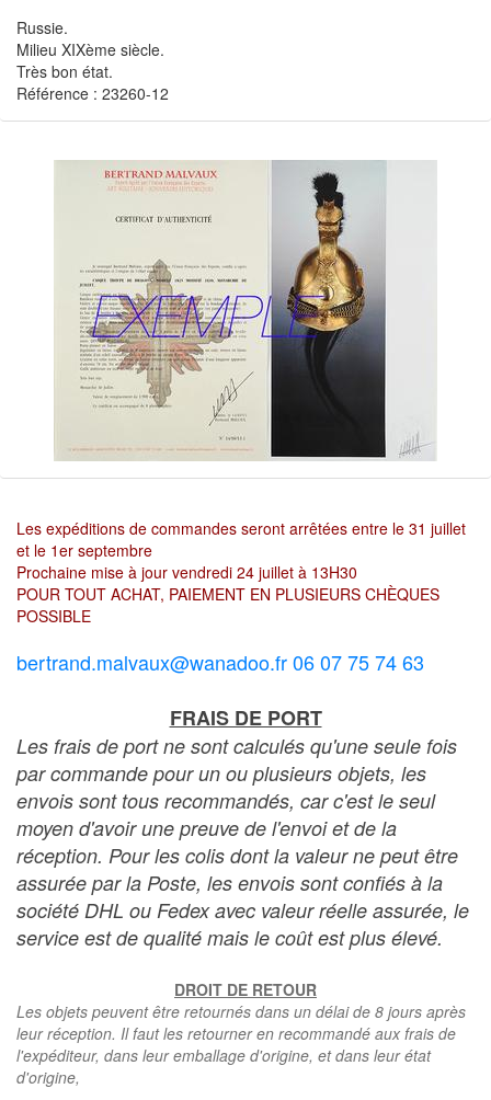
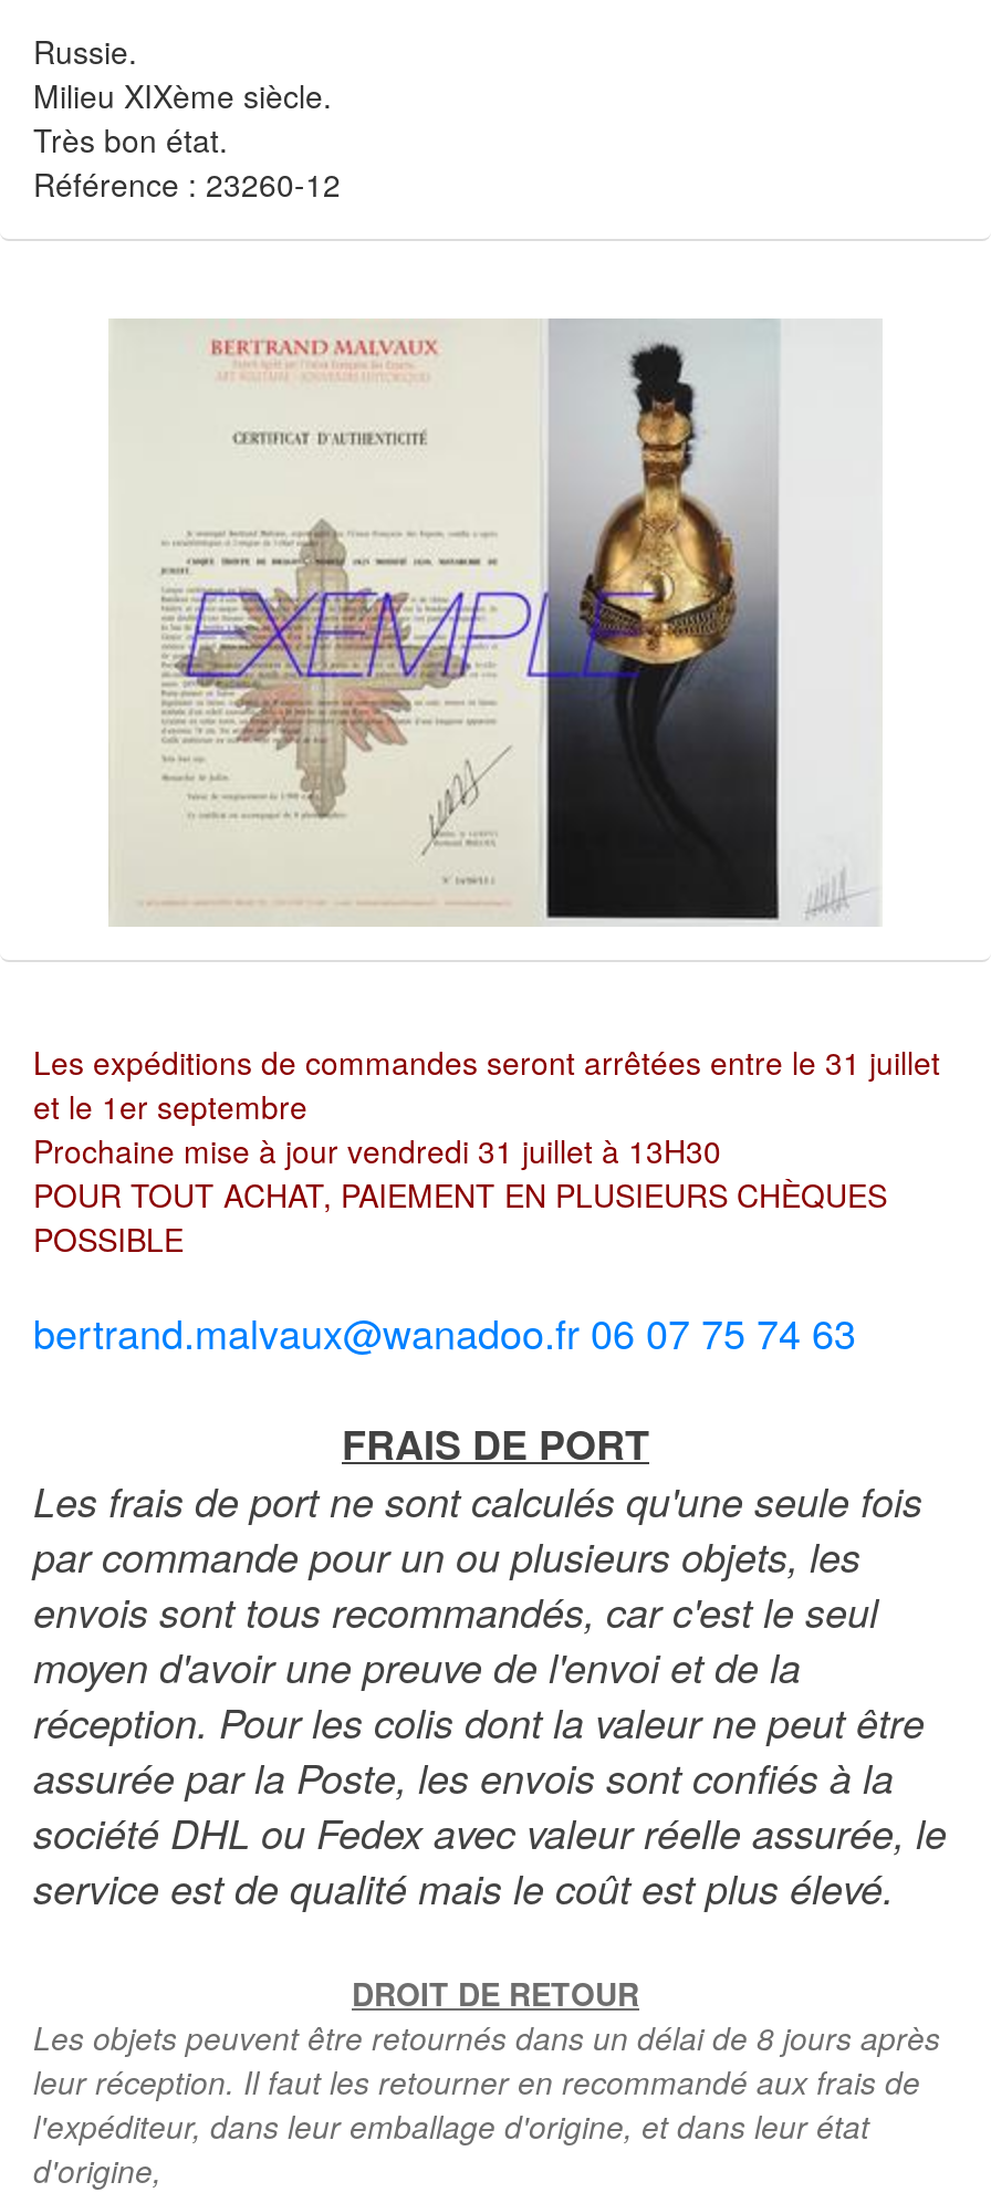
[16,561,357,583] Prochaine mise à jour vendredi 24 juillet à 13H30 -> [33,1128,721,1172] Prochaine mise à jour vendredi 31 juillet à 13H30

